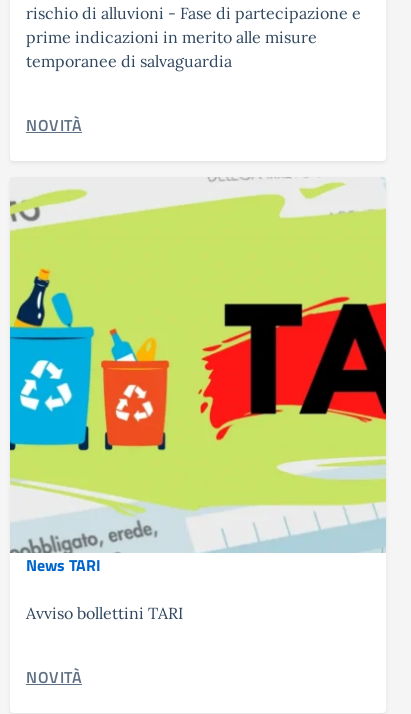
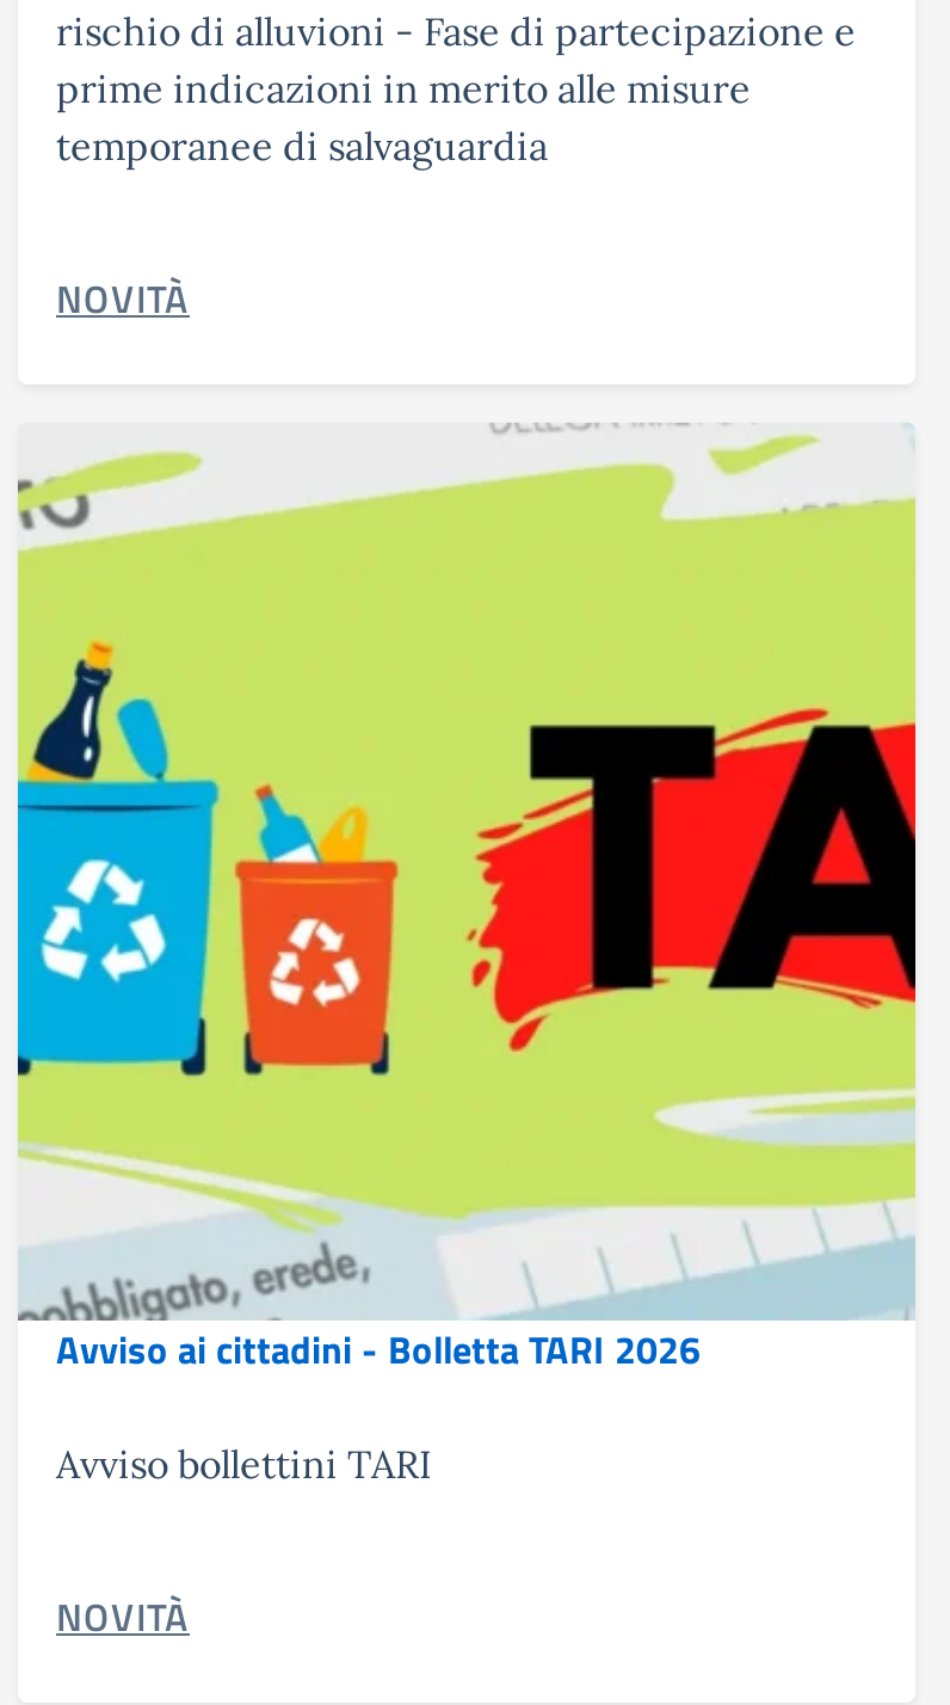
[26,553,101,577] News TARI -> [56,1321,701,1378] Avviso ai cittadini - Bolletta TARI 2026

